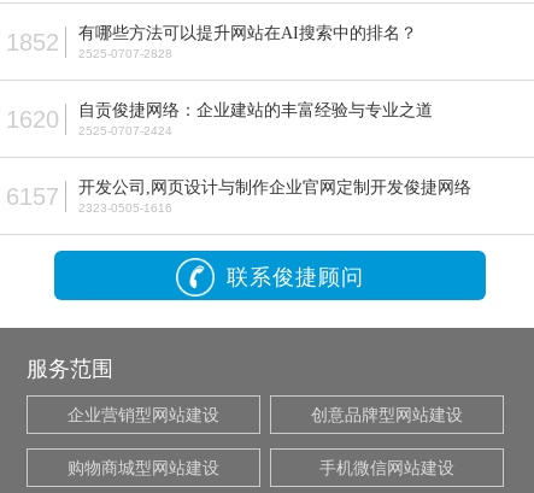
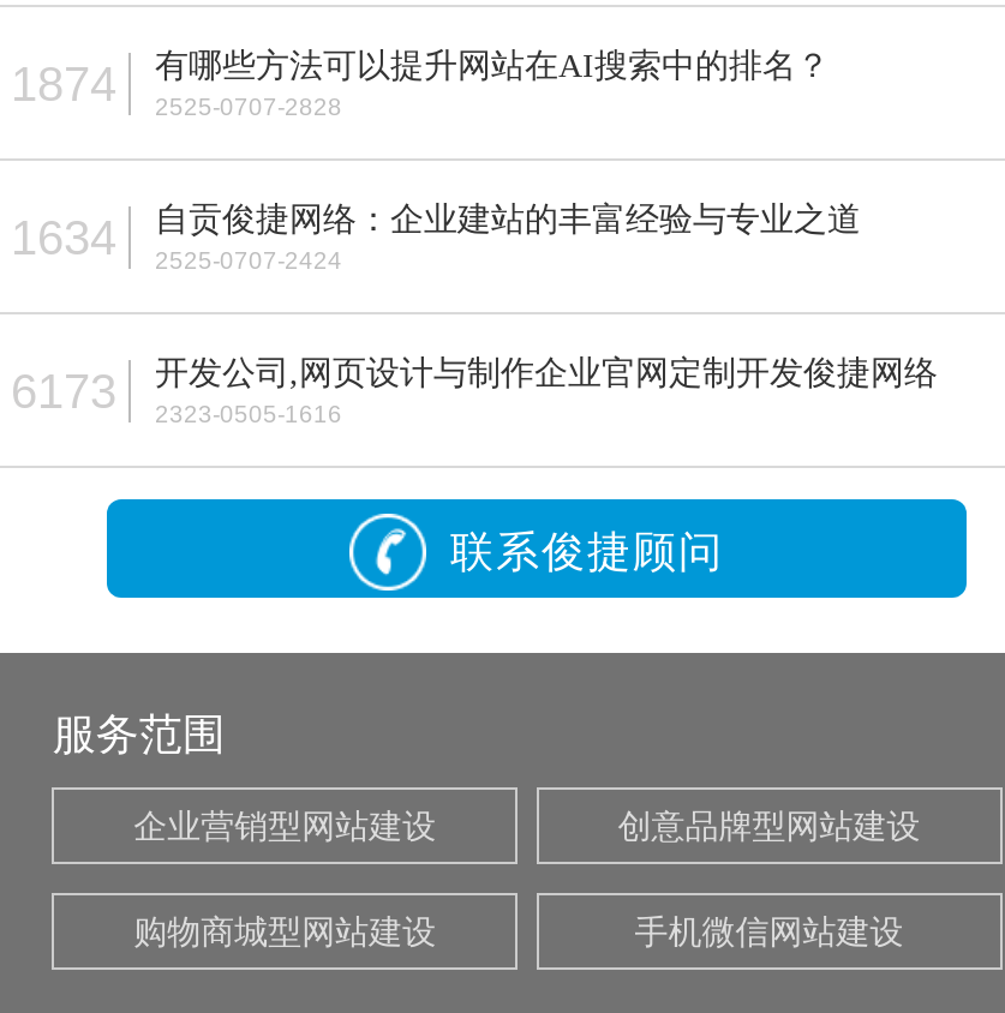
[6,24,417,60] 1852 有哪些方法可以提升网站在AI搜索中的排名？ 2525-0707-2828 -> [11,48,830,120] 1874 有哪些方法可以提升网站在AI搜索中的排名？ 2525-0707-2828
[6,101,433,137] 1620 自贡俊捷网络：企业建站的丰富经验与专业之道 2525-0707-2424 -> [11,201,861,273] 1634 自贡俊捷网络：企业建站的丰富经验与专业之道 2525-0707-2424
[6,178,471,214] 6157 开发公司,网页设计与制作企业官网定制开发俊捷网络 2323-0505-1616 -> [11,355,938,427] 6173 开发公司,网页设计与制作企业官网定制开发俊捷网络 2323-0505-1616

